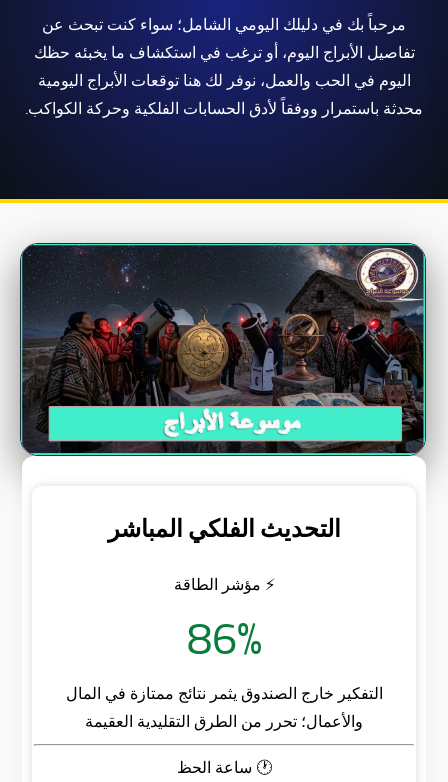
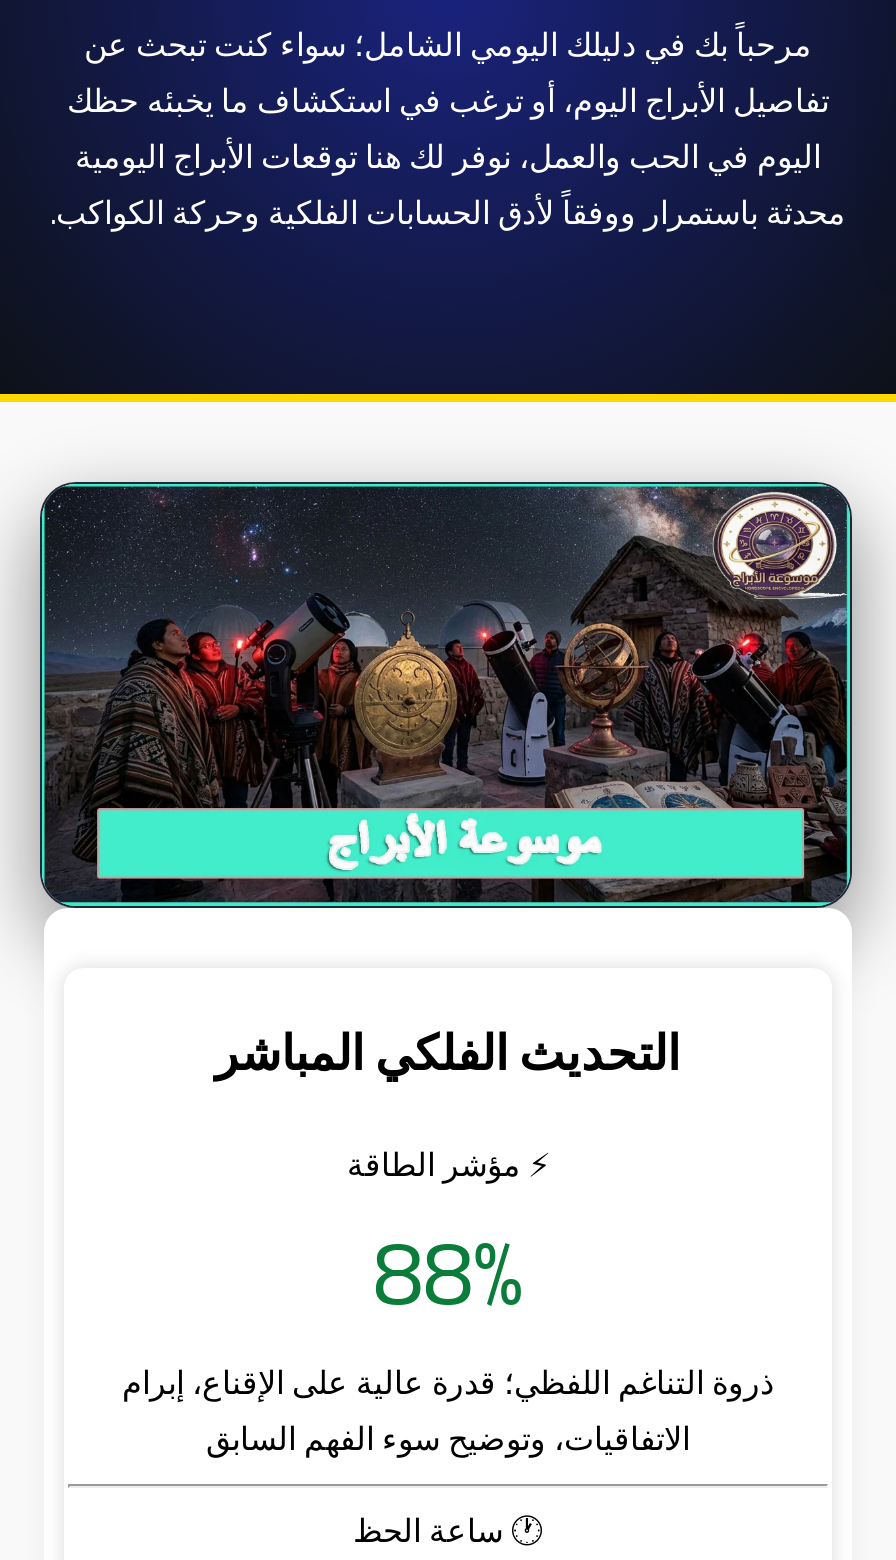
[65,606,382,734] 86% | التفكير خارج الصندوق يثمر نتائج ممتازة في المال | والأعمال؛ تحرر من الطرق التقليدية العقيمة -> [122,1208,774,1464] 88% | ذروة التناغم اللفظي؛ قدرة عالية على الإقناع، إبرام | الاتفاقيات، وتوضيح سوء الفهم السابق

